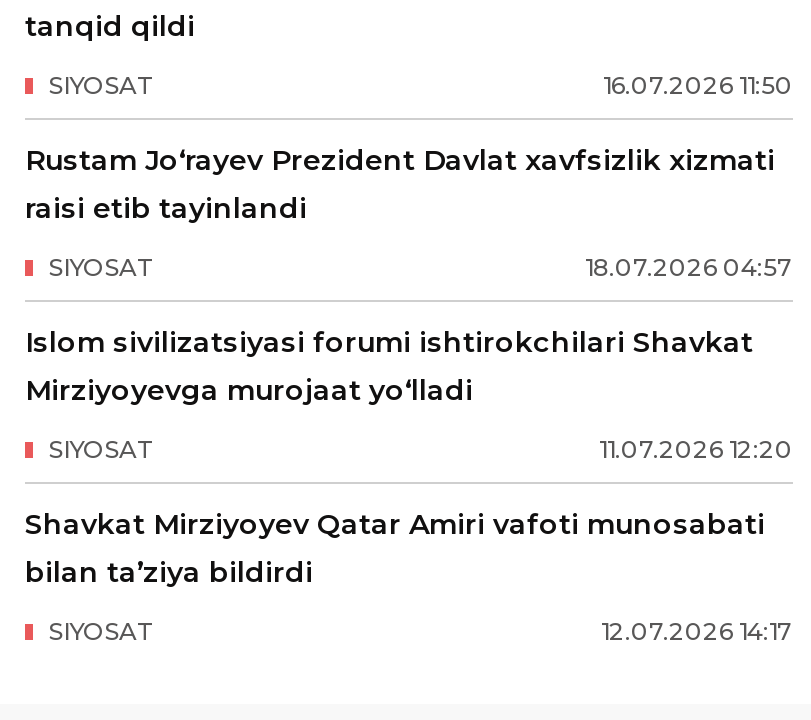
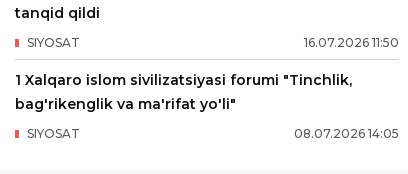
[25,142,793,646] Rustam Jo‘rayev Prezident Davlat xavfsizlik xizmati | raisi etib tayinlandi | 18.07.2026 04:57 | SIYOSAT | Islom sivilizatsiyasi forumi ishtirokchilari Shavkat | Mirziyoyevga murojaat yo‘lladi | 11.07.2026 12:20 | SIYOSAT | Shavkat Mirziyoyev Qatar Amiri vafoti munosabati | bilan ta’ziya bildirdi | 12.07.2026 14:17 -> [15,71,399,141] 1 Xalqaro islom sivilizatsiyasi forumi "Tinchlik, | bag'rikenglik va ma'rifat yo'li" | 08.07.2026 14:05

